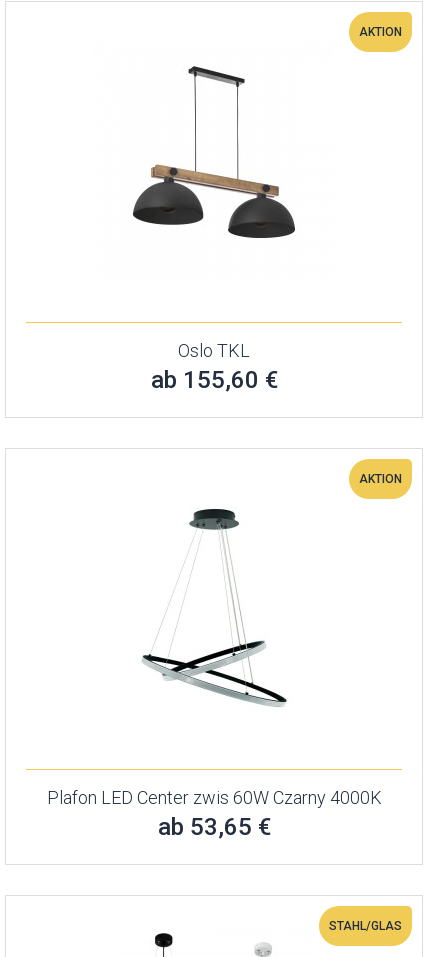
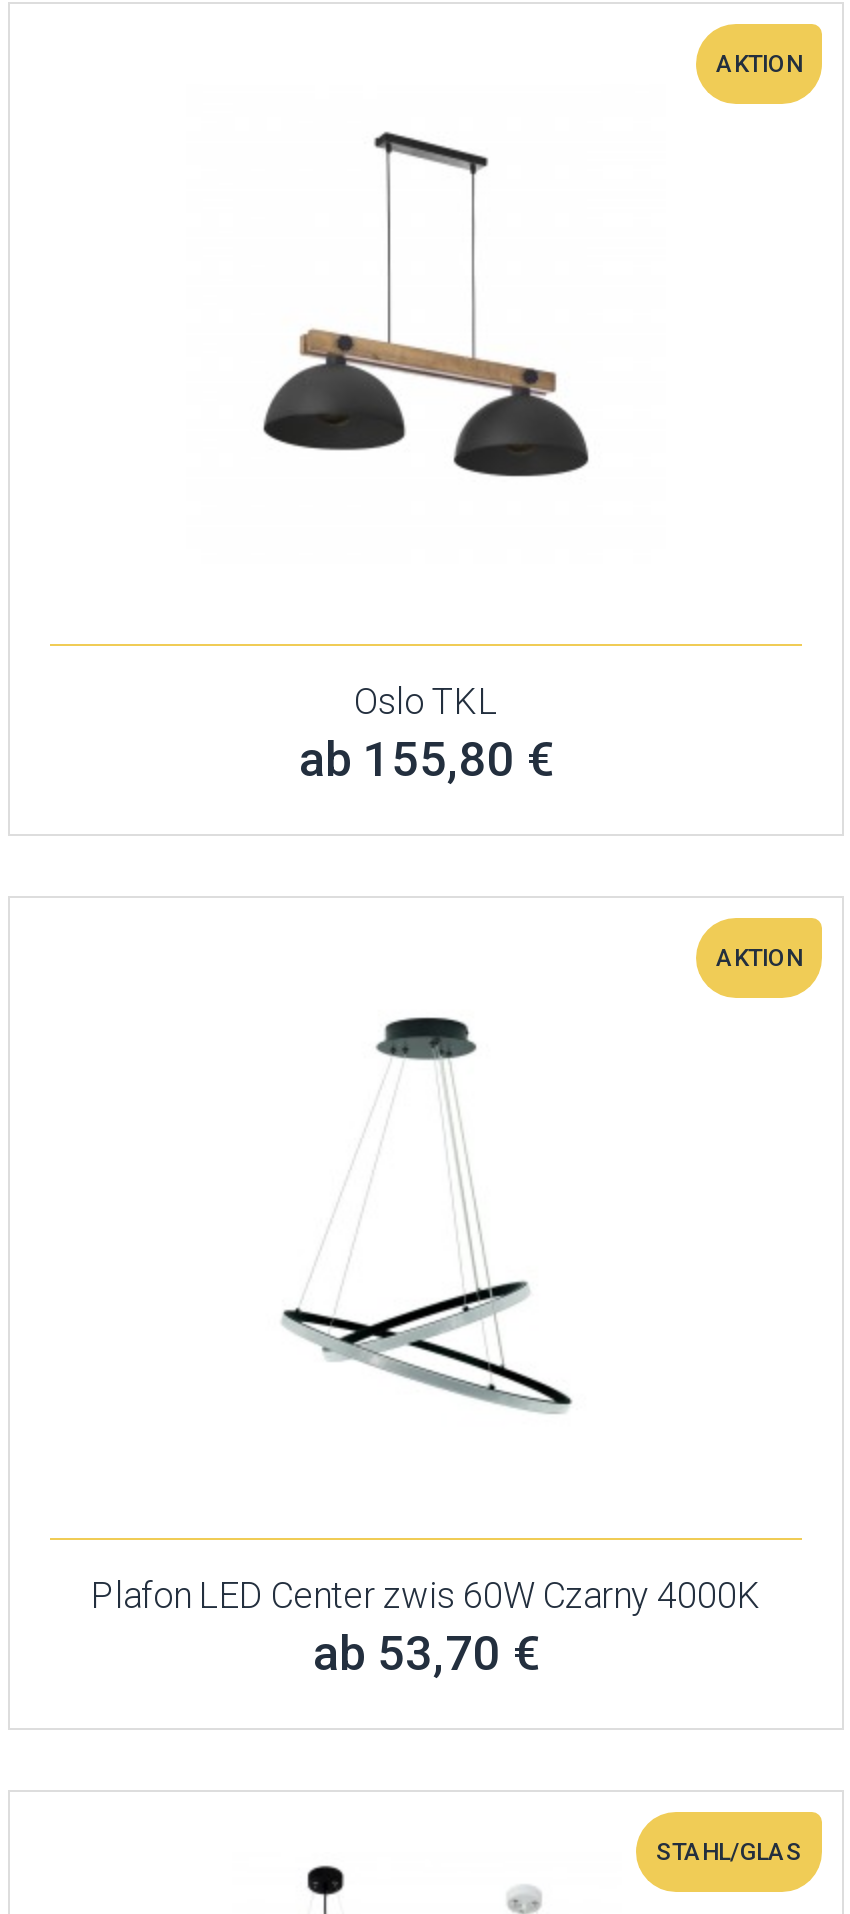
[150,366,277,394] ab 155,60 € -> [299,732,553,788] ab 155,80 €
[157,813,270,841] ab 53,65 € -> [313,1626,539,1682] ab 53,70 €

